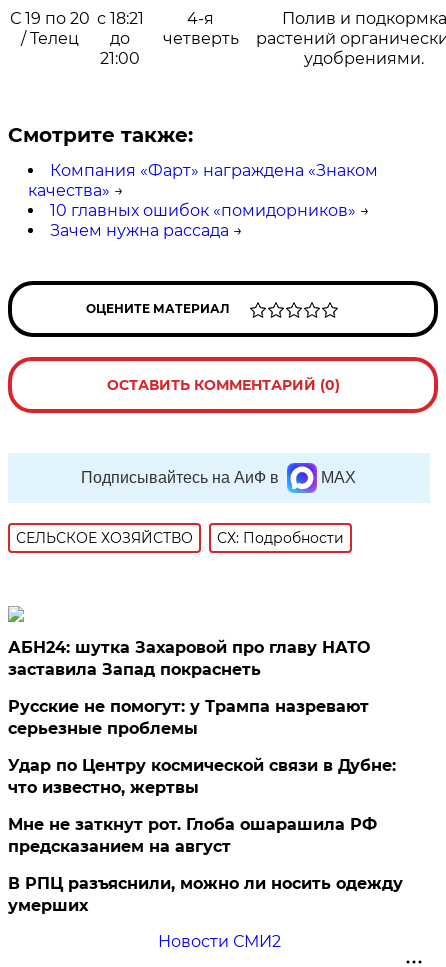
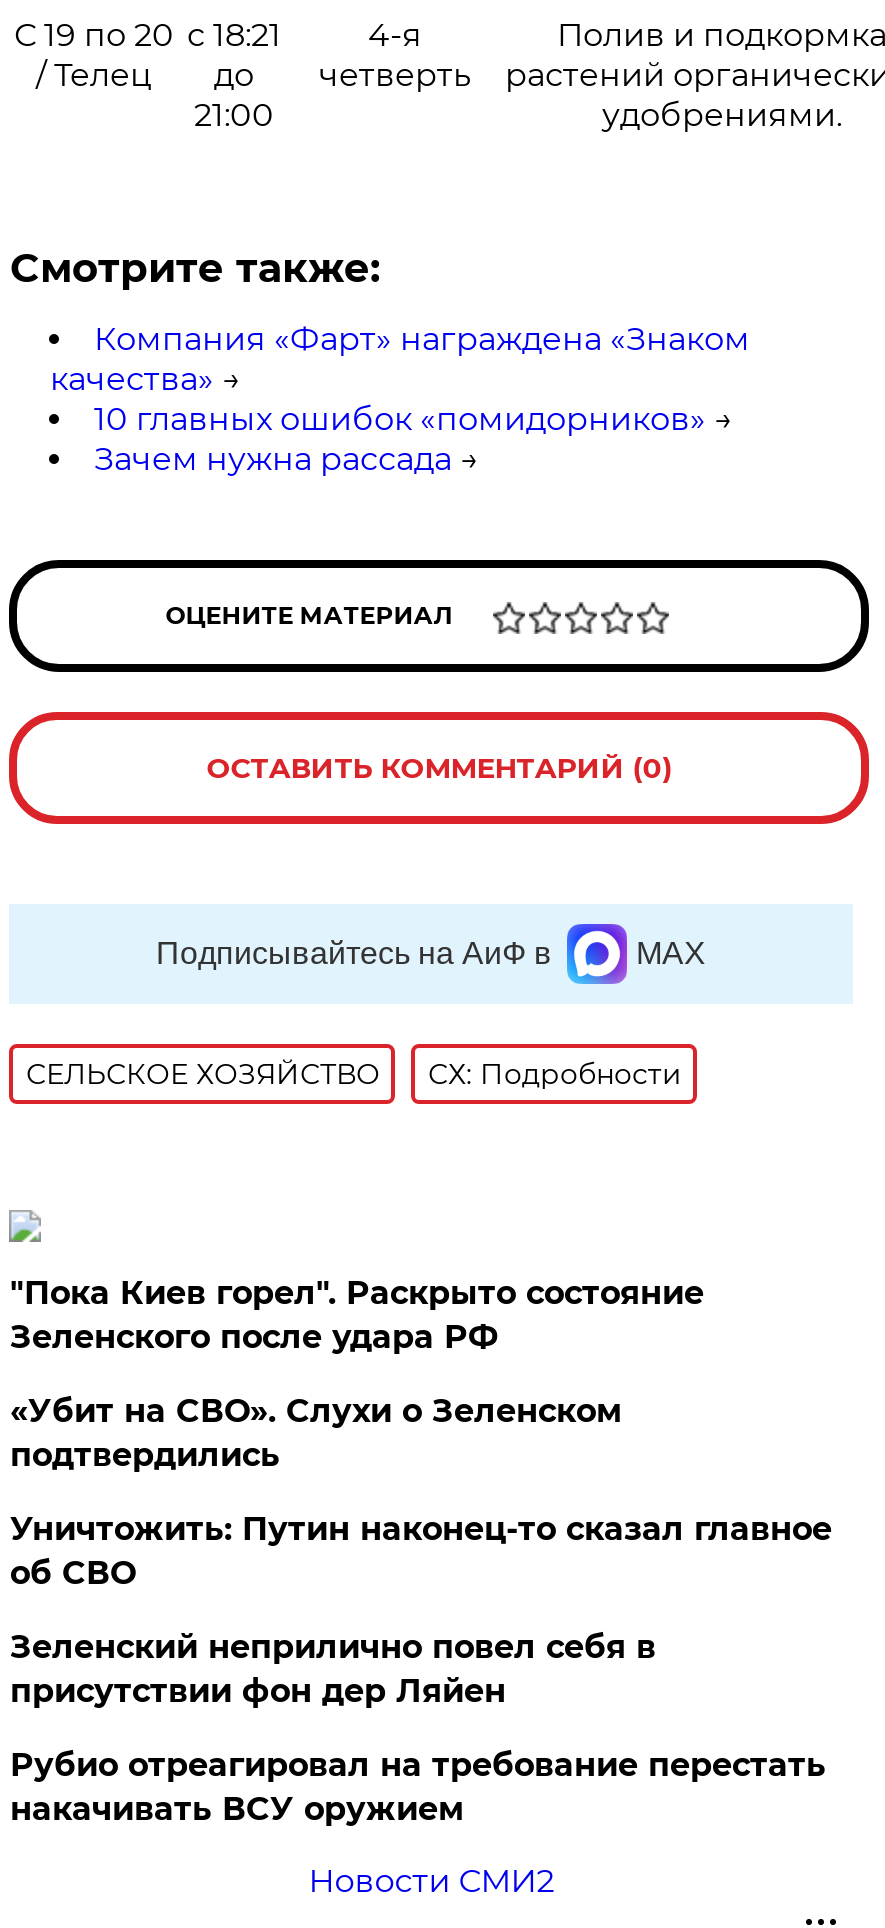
[8,638,370,679] АБН24: шутка Захаровой про главу НАТО | заставила Запад покраснеть -> [10,1274,704,1356] "Пока Киев горел". Раскрыто состояние | Зеленского после удара РФ
[8,697,369,738] Русские не помогут: у Трампа назревают | серьезные проблемы -> [10,1392,622,1474] «Убит на СВО». Слухи о Зеленском | подтвердились
[8,756,396,797] Удар по Центру космической связи в Дубне: | что известно, жертвы -> [10,1510,832,1592] Уничтожить: Путин наконец-то сказал главное | об СВО
[8,815,377,856] Мне не заткнут рот. Глоба ошарашила РФ | предсказанием на август -> [10,1628,656,1710] Зеленский неприлично повел cебя в | присутствии фон дер Ляйен
[8,874,403,915] В РПЦ разъяснили, можно ли носить одежду | умерших -> [10,1746,826,1828] Рубио отреагировал на требование перестать | накачивать ВСУ оружием

